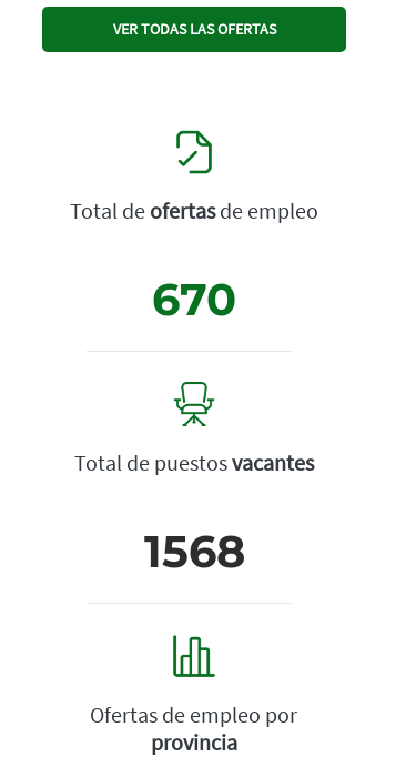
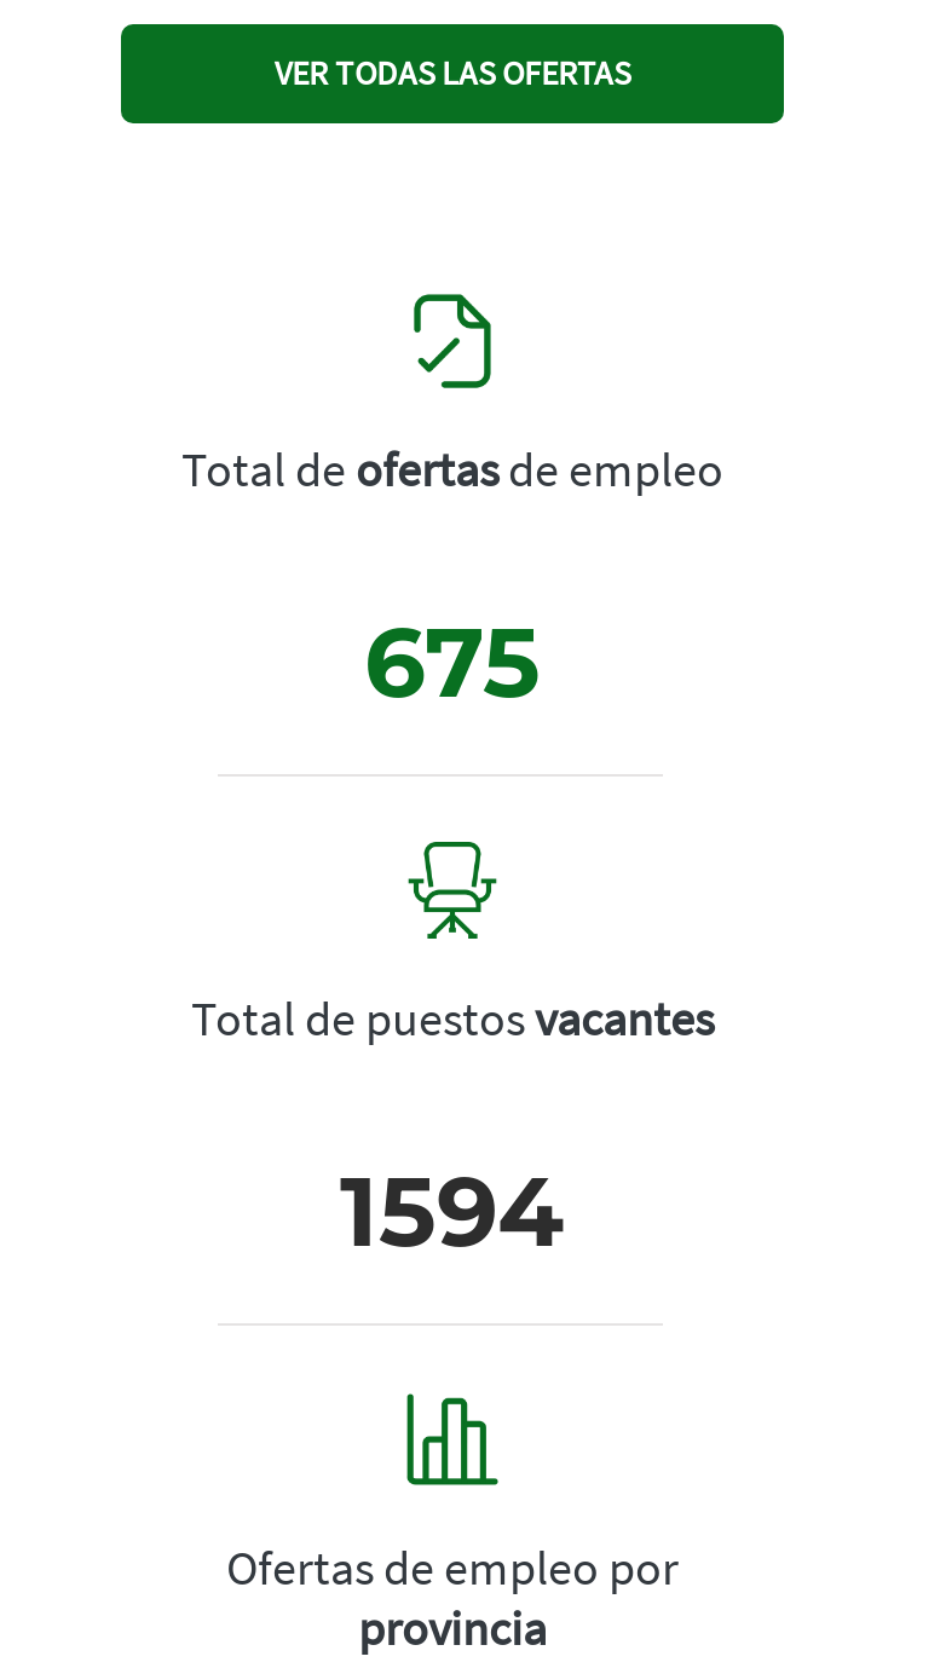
[152,272,236,327] 670 -> [364,603,541,721] 675
[144,524,245,579] 1568 -> [340,1152,565,1271] 1594

